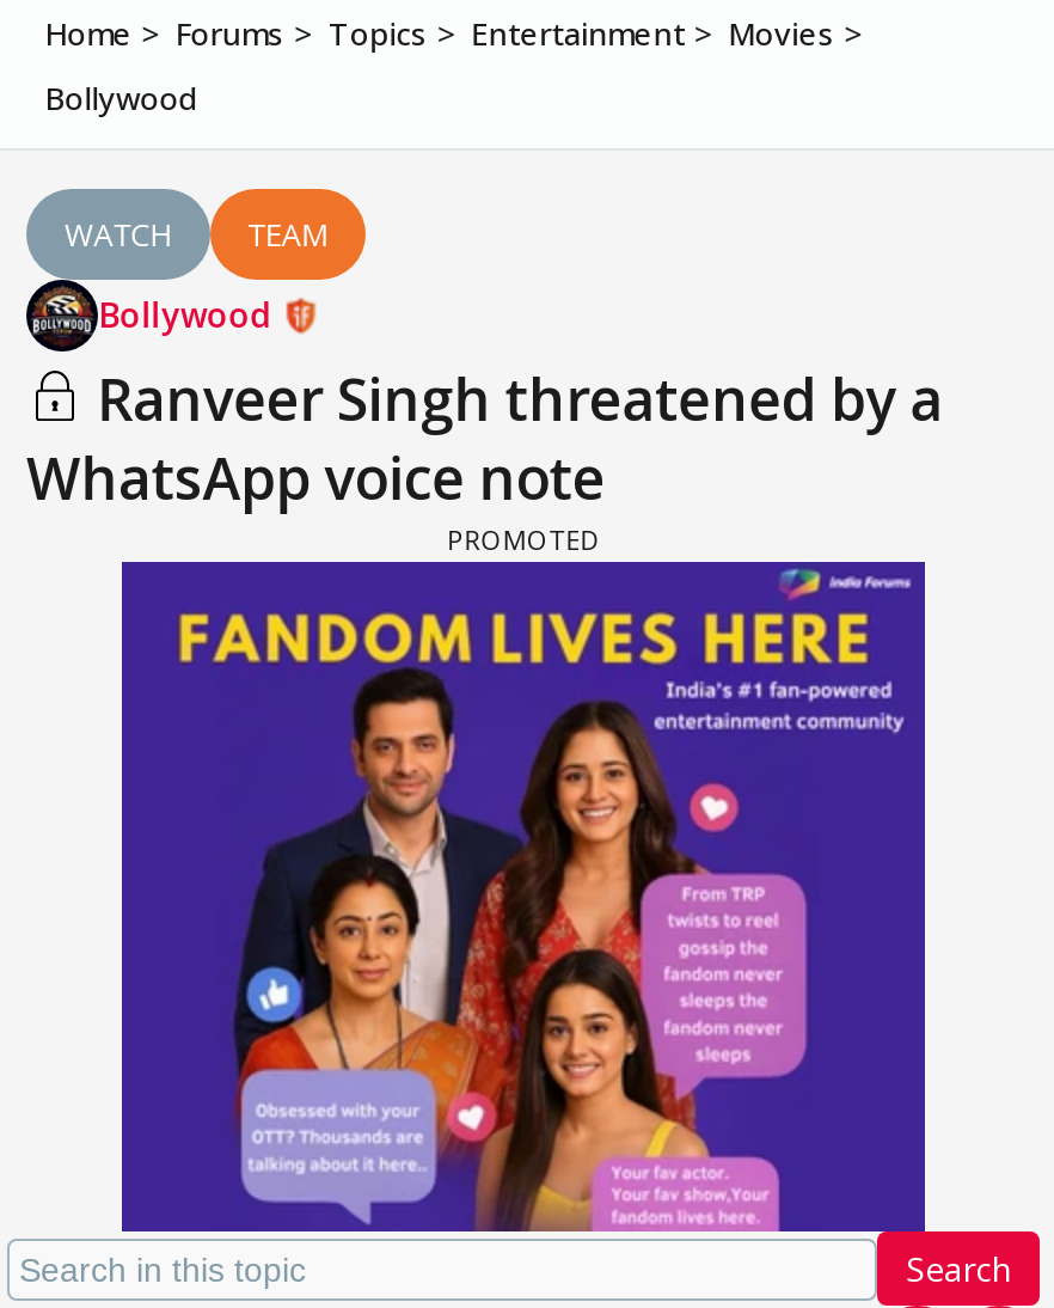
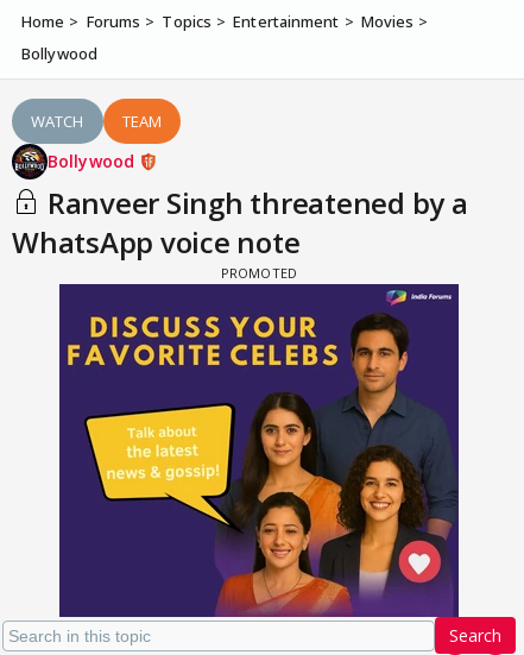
[122,562,925,1231] [image] -> [59,284,459,618] [image]

